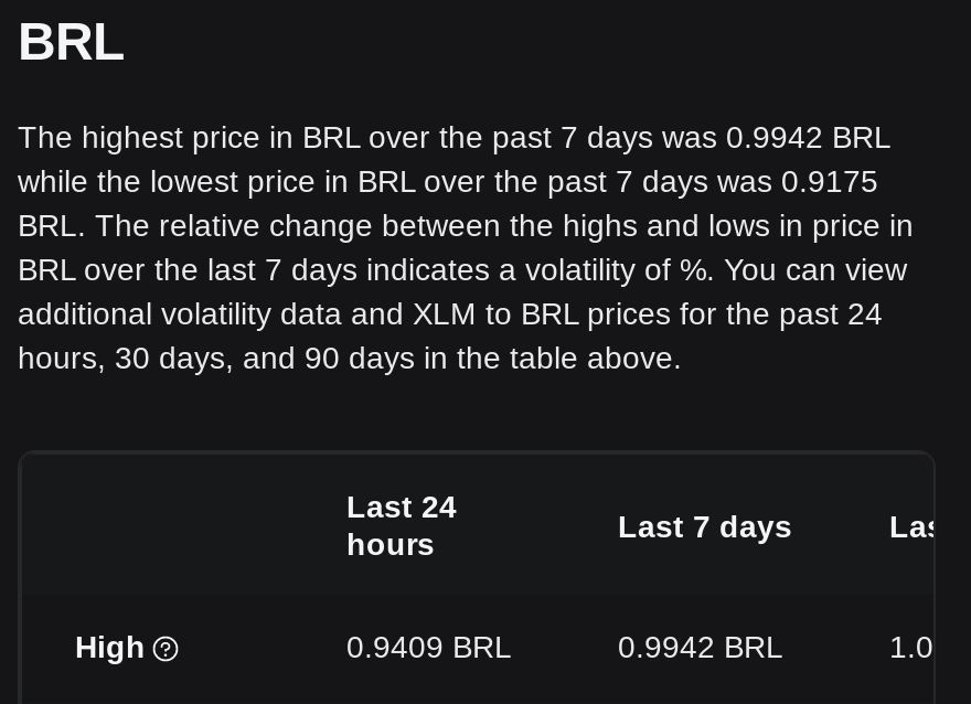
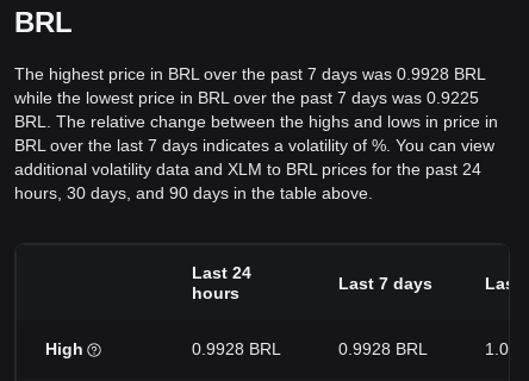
[18,119,889,154] The highest price in BRL over the past 7 days was 0.9942 BRL -> [14,64,485,83] The highest price in BRL over the past 7 days was 0.9928 BRL
[18,163,878,199] while the lowest price in BRL over the past 7 days was 0.9175 -> [14,88,479,107] while the lowest price in BRL over the past 7 days was 0.9225
[346,629,512,664] 0.9409 BRL -> [192,339,281,358] 0.9928 BRL
[618,629,783,664] 0.9942 BRL -> [338,339,428,358] 0.9928 BRL

